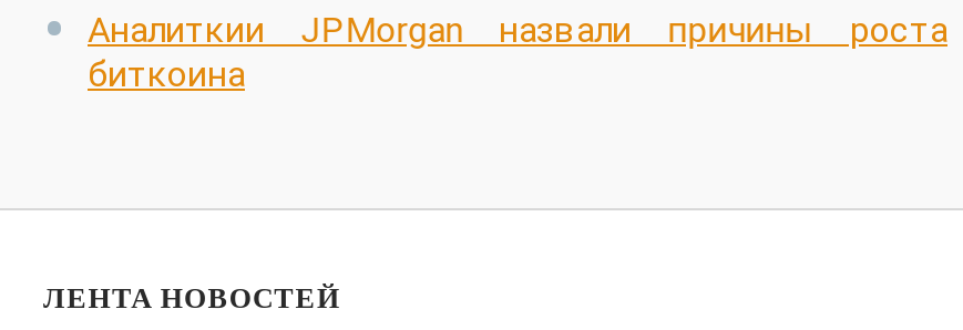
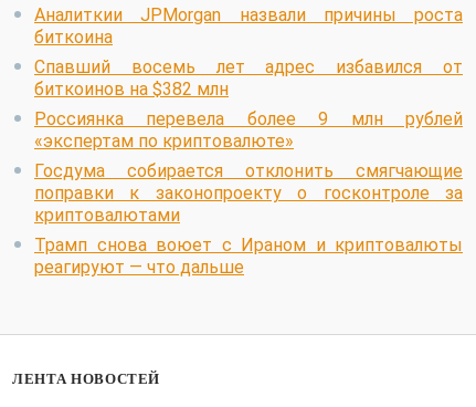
none -> [34,57,463,278] Спавший восемь лет адрес избавился от | биткоинов на $382 млн | Россиянка перевела более 9 млн рублей | «экспертам по криптовалюте» | Госдума собирается отклонить смягчающие | поправки к законопроекту о госконтроле за | криптовалютами | Трамп снова воюет с Ираном и криптовалюты | реагируют — что дальше

